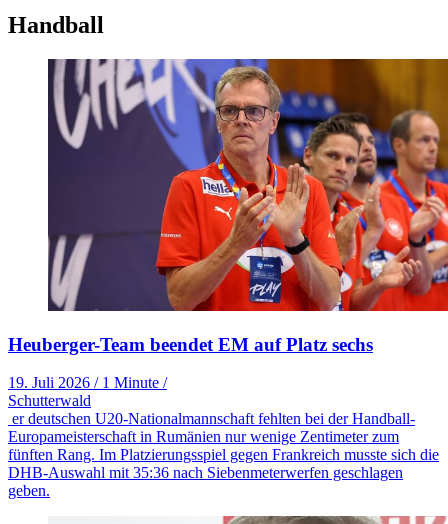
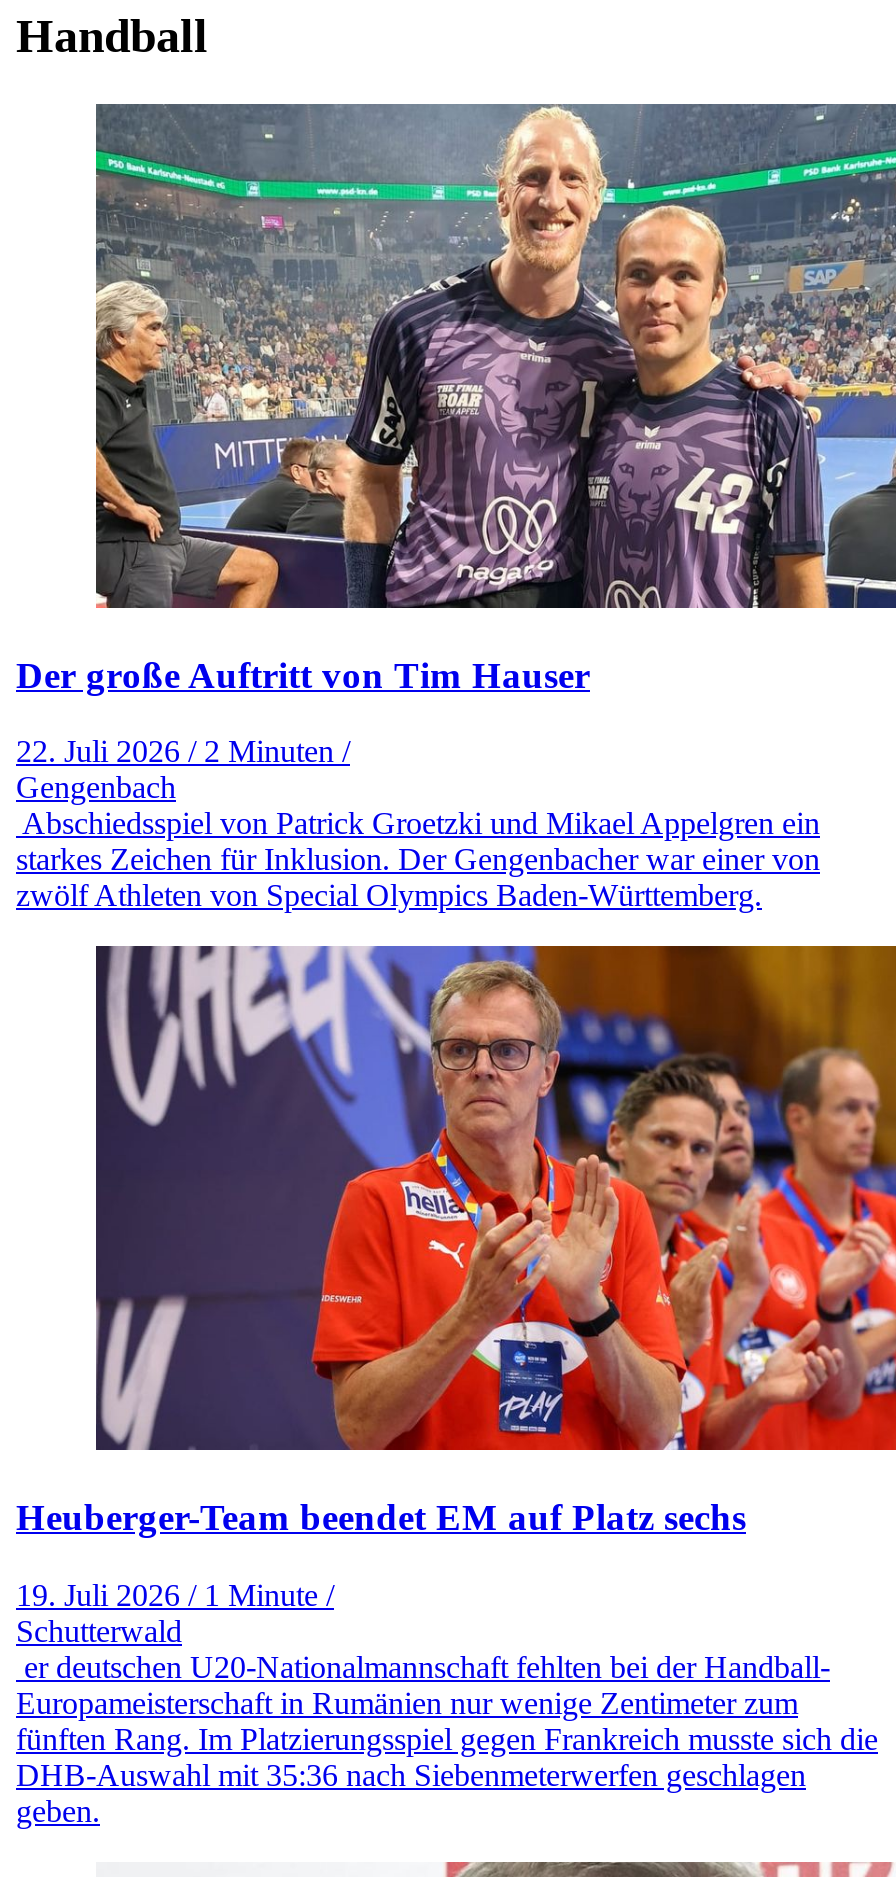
none -> [16,102,890,913] [image] | Der große Auftritt von Tim Hauser | 22. Juli 2026 / 2 Minuten / | Gengenbach | Abschiedsspiel von Patrick Groetzki und Mikael Appelgren ein | starkes Zeichen für Inklusion. Der Gengenbacher war einer von | zwölf Athleten von Special Olympics Baden-Württemberg.

